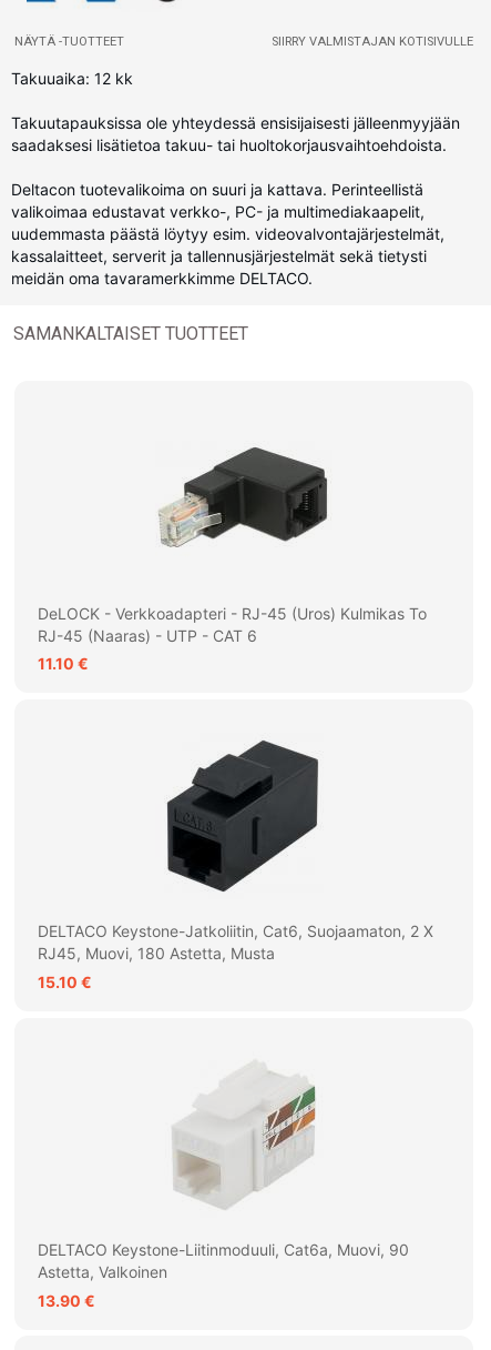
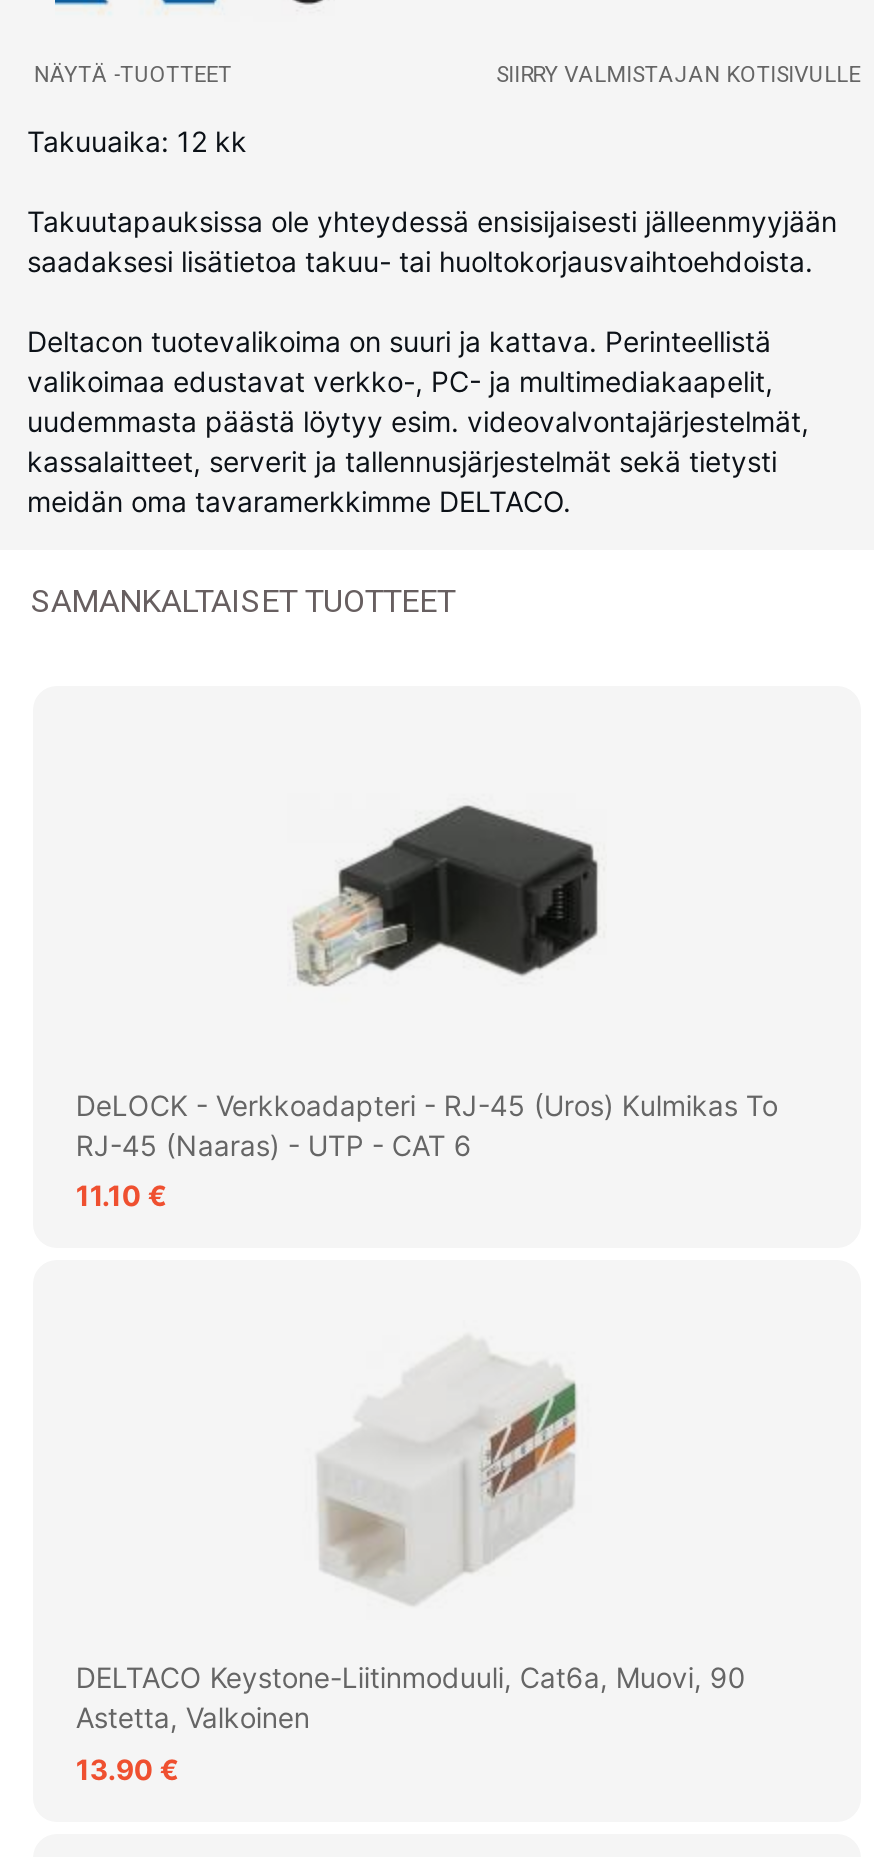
[38,739,434,991] [image] | DELTACO Keystone-Jatkoliitin, Cat6, Suojaamaton, 2 X | RJ45, Muovi, 180 Astetta, Musta | 15.10 € -> none

